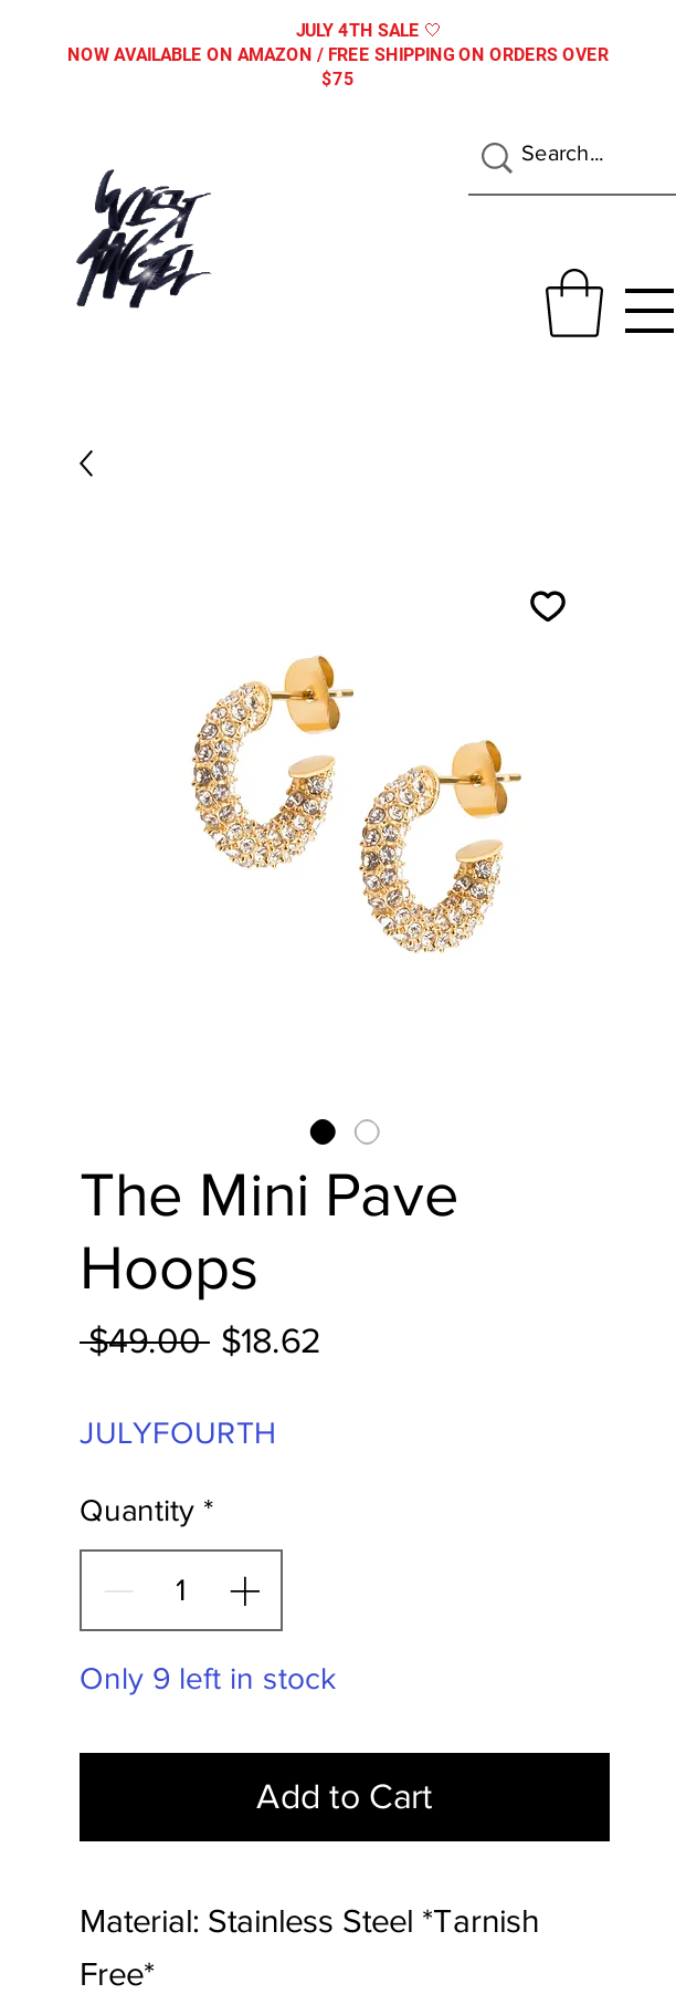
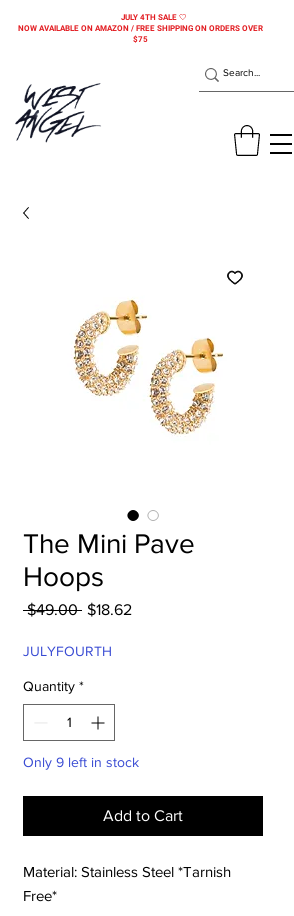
[64,167,245,309] [image] -> [15,81,101,142] [image]

